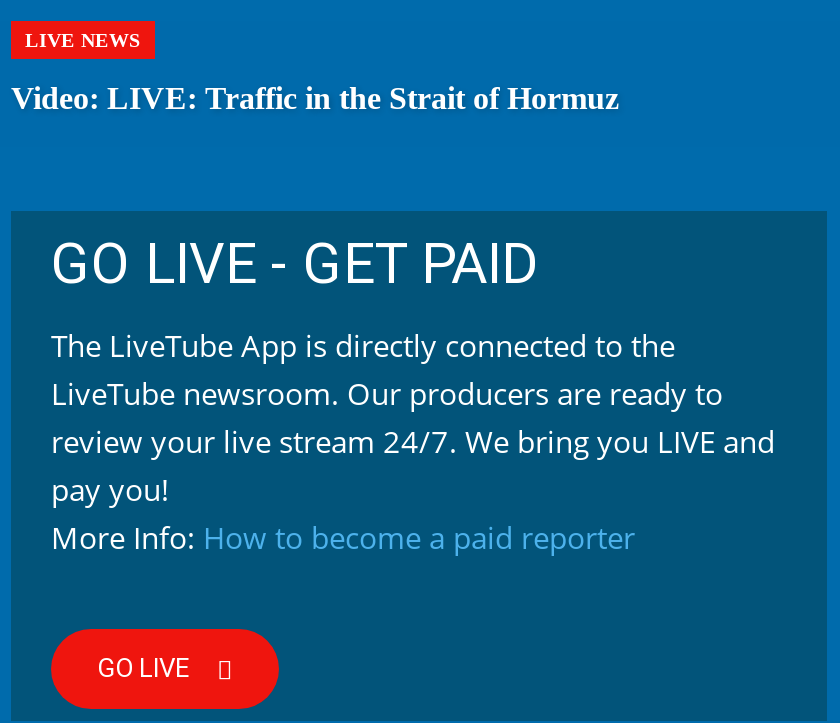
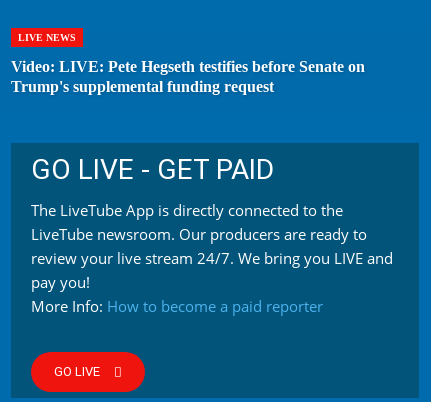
[11,81,619,115] Video: LIVE: Traffic in the Strait of Hormuz -> [11,58,365,95] Video: LIVE: Pete Hegseth testifies before Senate on | Trump's supplemental funding request

